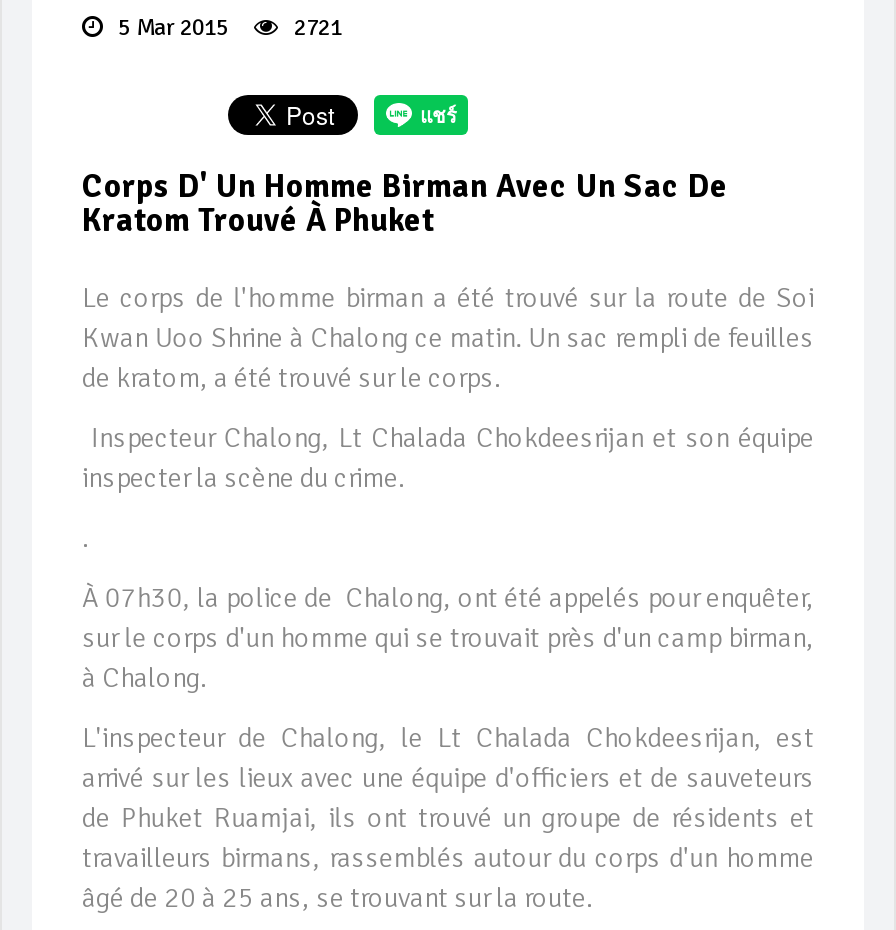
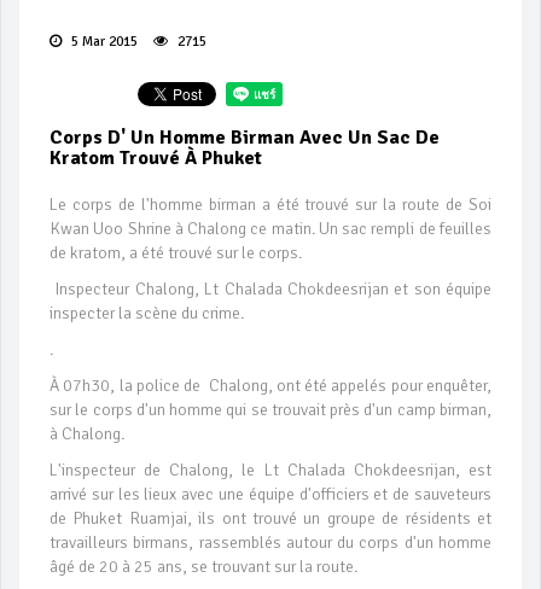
[112,14,342,44] 5 Mar 2015 2721 -> [68,33,206,51] 5 Mar 2015 2715

